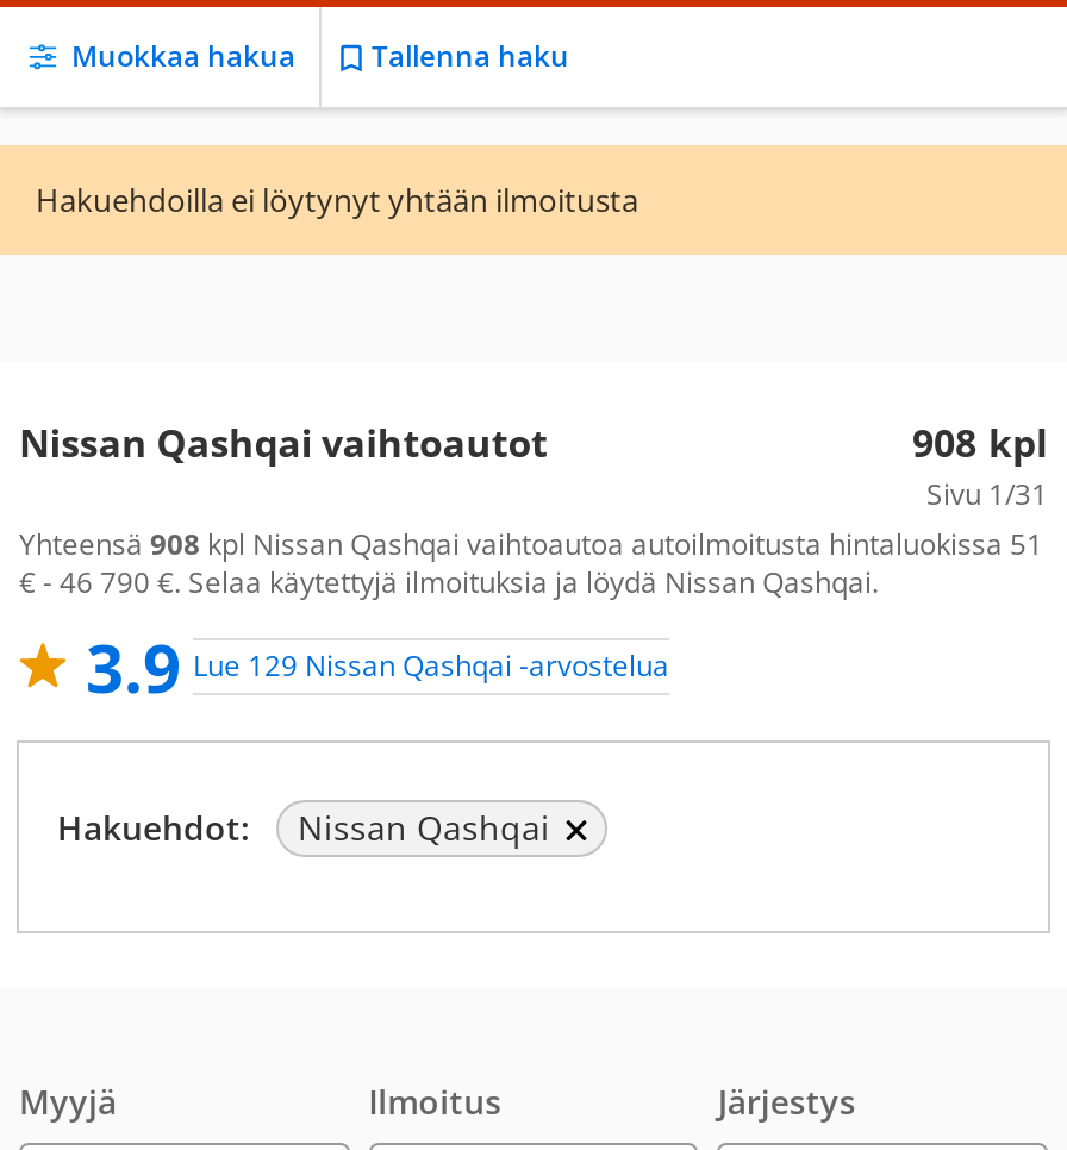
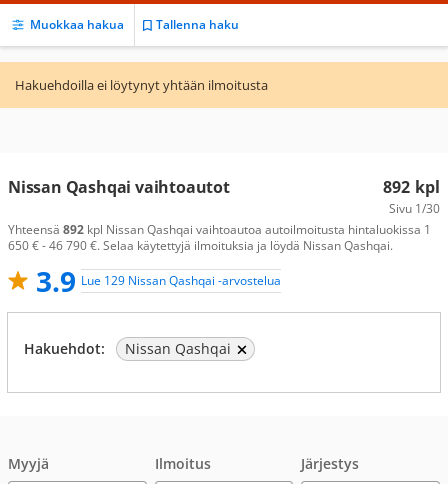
[912,417,1048,469] 908 kpl -> [383,176,440,198] 892 kpl
[926,474,1048,514] Sivu 1/31 -> [389,200,440,217] Sivu 1/30
[19,524,1043,602] Yhteensä 908 kpl Nissan Qashqai vaihtoautoa autoilmoitusta hintaluokissa 51 | € - 46 790 €. Selaa käytettyjä ilmoituksia ja löydä Nissan Qashqai. -> [8,221,431,254] Yhteensä 892 kpl Nissan Qashqai vaihtoautoa autoilmoitusta hintaluokissa 1 | 650 € - 46 790 €. Selaa käytettyjä ilmoituksia ja löydä Nissan Qashqai.

